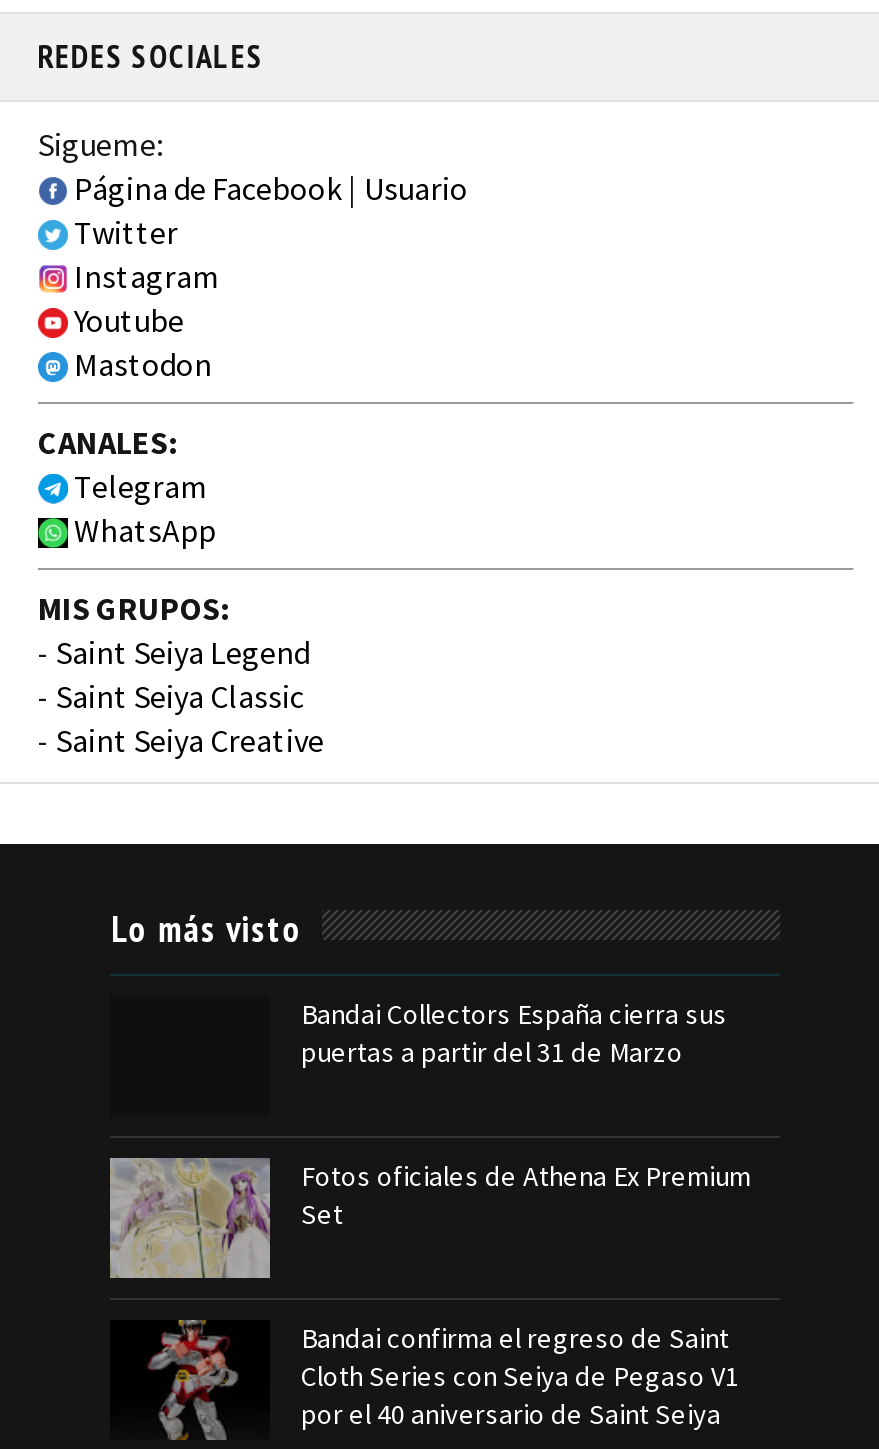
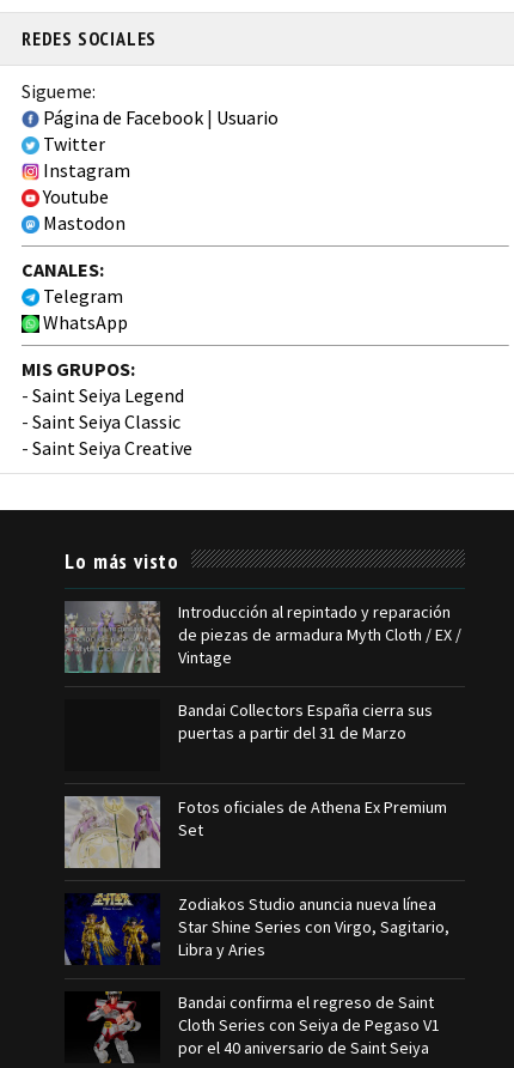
none -> [63,600,462,674] [image] | Introducción al repintado y reparación | de piezas de armadura Myth Cloth / EX / | Vintage
none -> [65,893,450,965] [image] | Zodiakos Studio anuncia nueva línea | Star Shine Series con Virgo, Sagitario, | Libra y Aries

